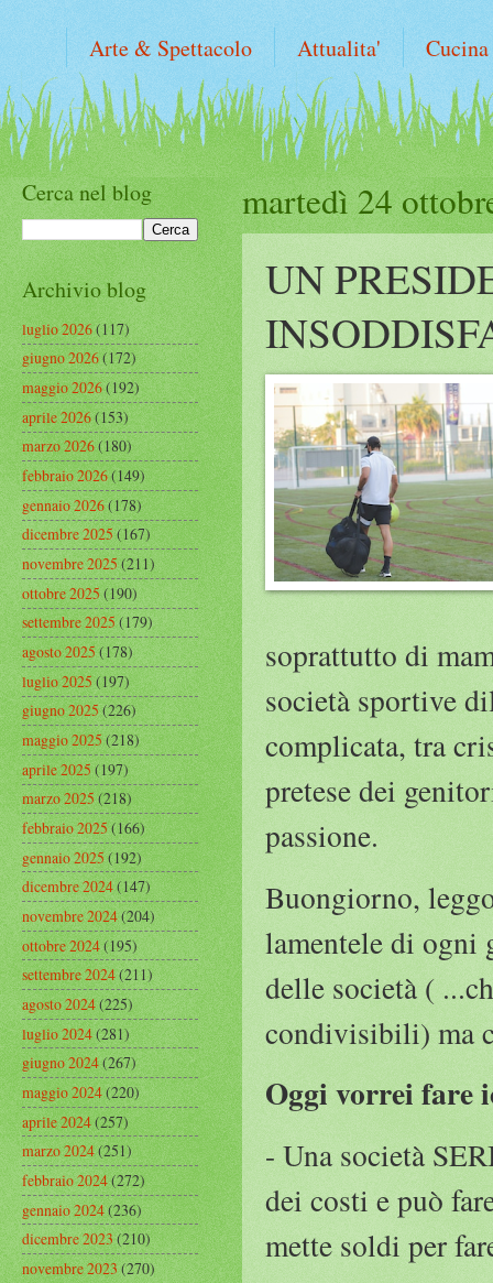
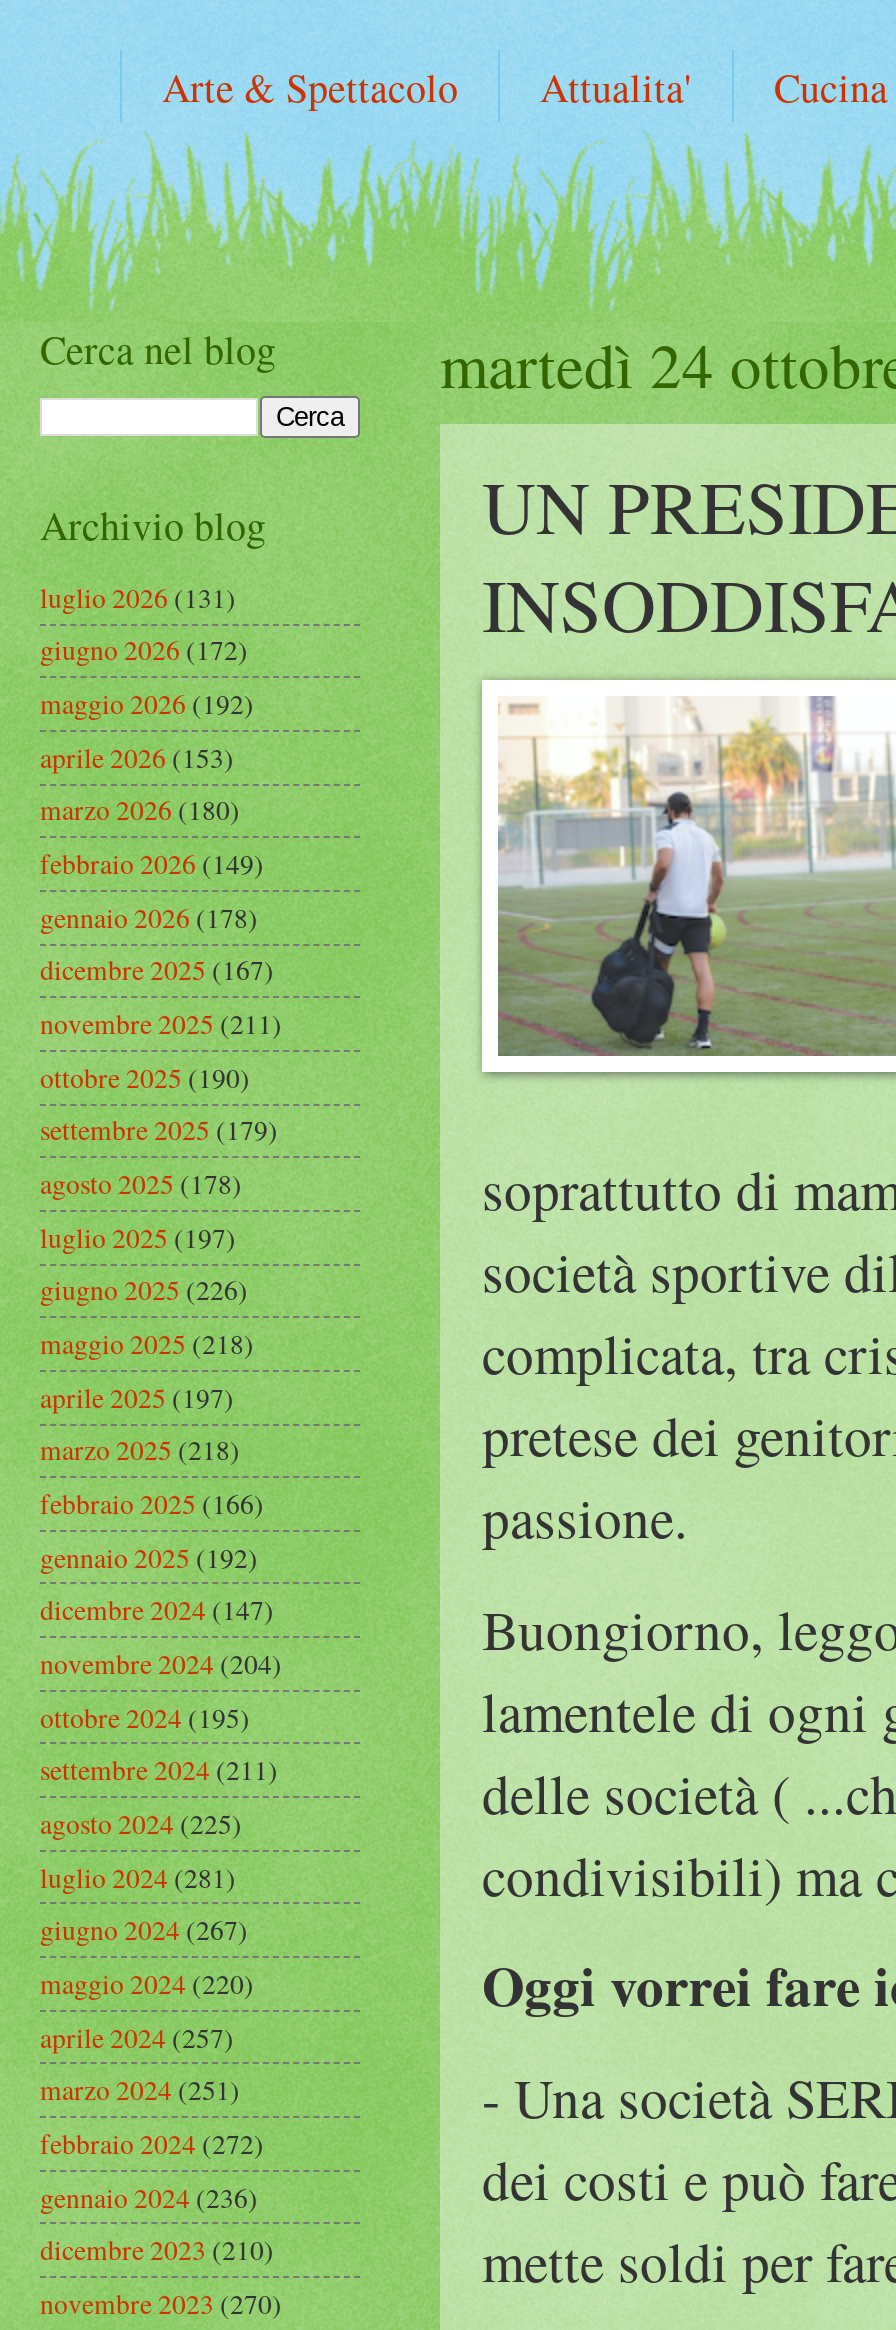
[22,318,130,339] luglio 2026 (117) -> [40,578,236,616] luglio 2026 (131)

